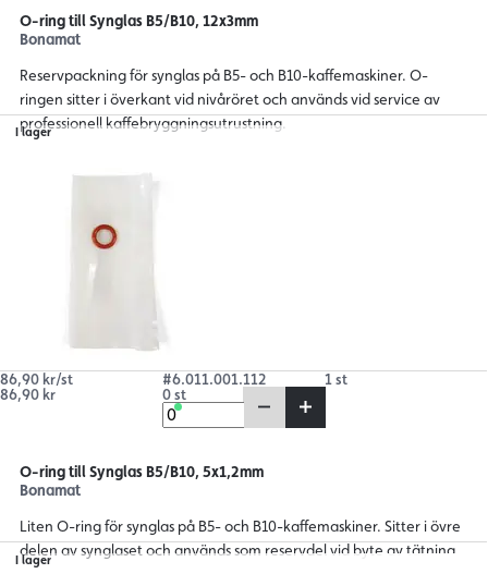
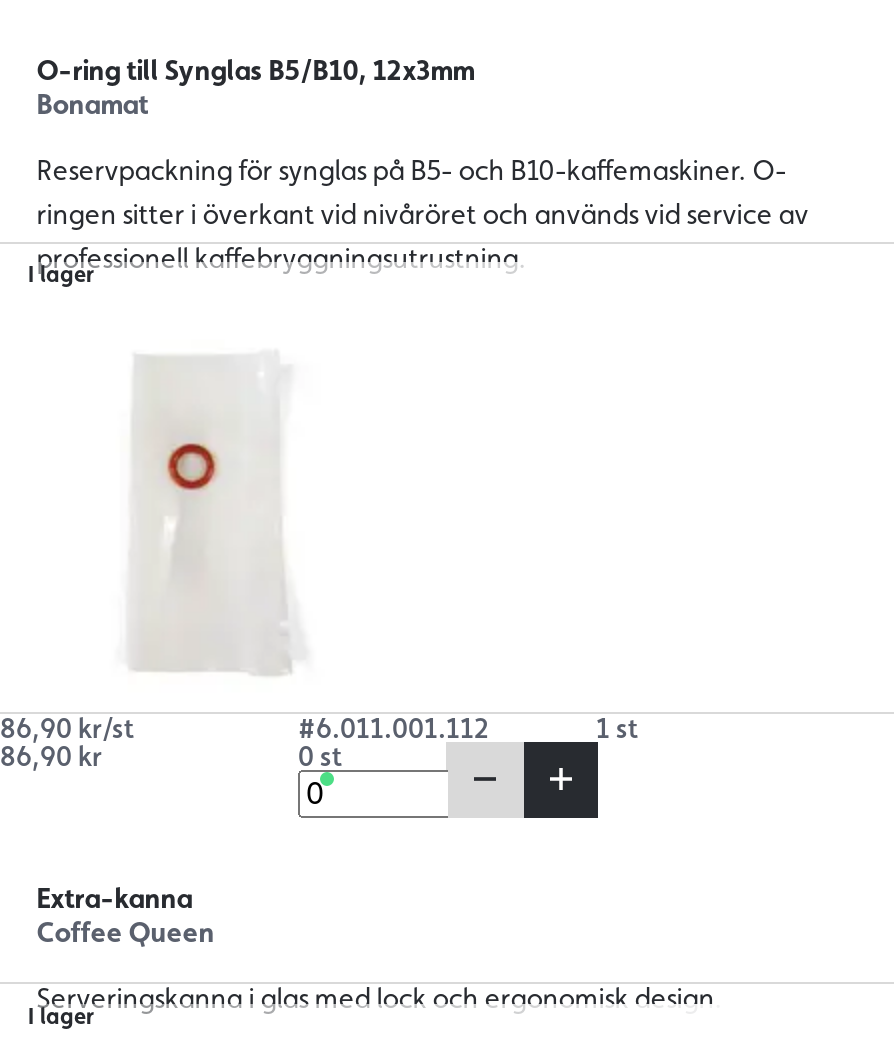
[20,463,264,499] O-ring till Synglas B5/B10, 5x1,2mm | Bonamat -> [36,882,214,948] Extra-kanna | Coffee Queen
[20,517,461,559] Liten O-ring för synglas på B5- och B10-kaffemaskiner. Sitter i övre | delen av synglaset och används som reservdel vid byte av tätning. -> [36,982,722,1014] Serveringskanna i glas med lock och ergonomisk design.

